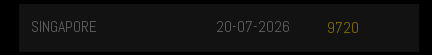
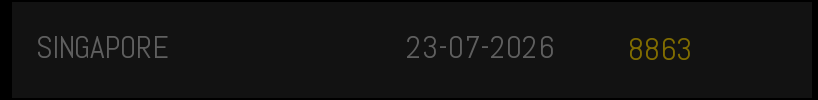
[216,17,290,37] 20-07-2026 -> [406,28,554,68] 23-07-2026
[327,17,359,37] 9720 -> [628,29,692,69] 8863

